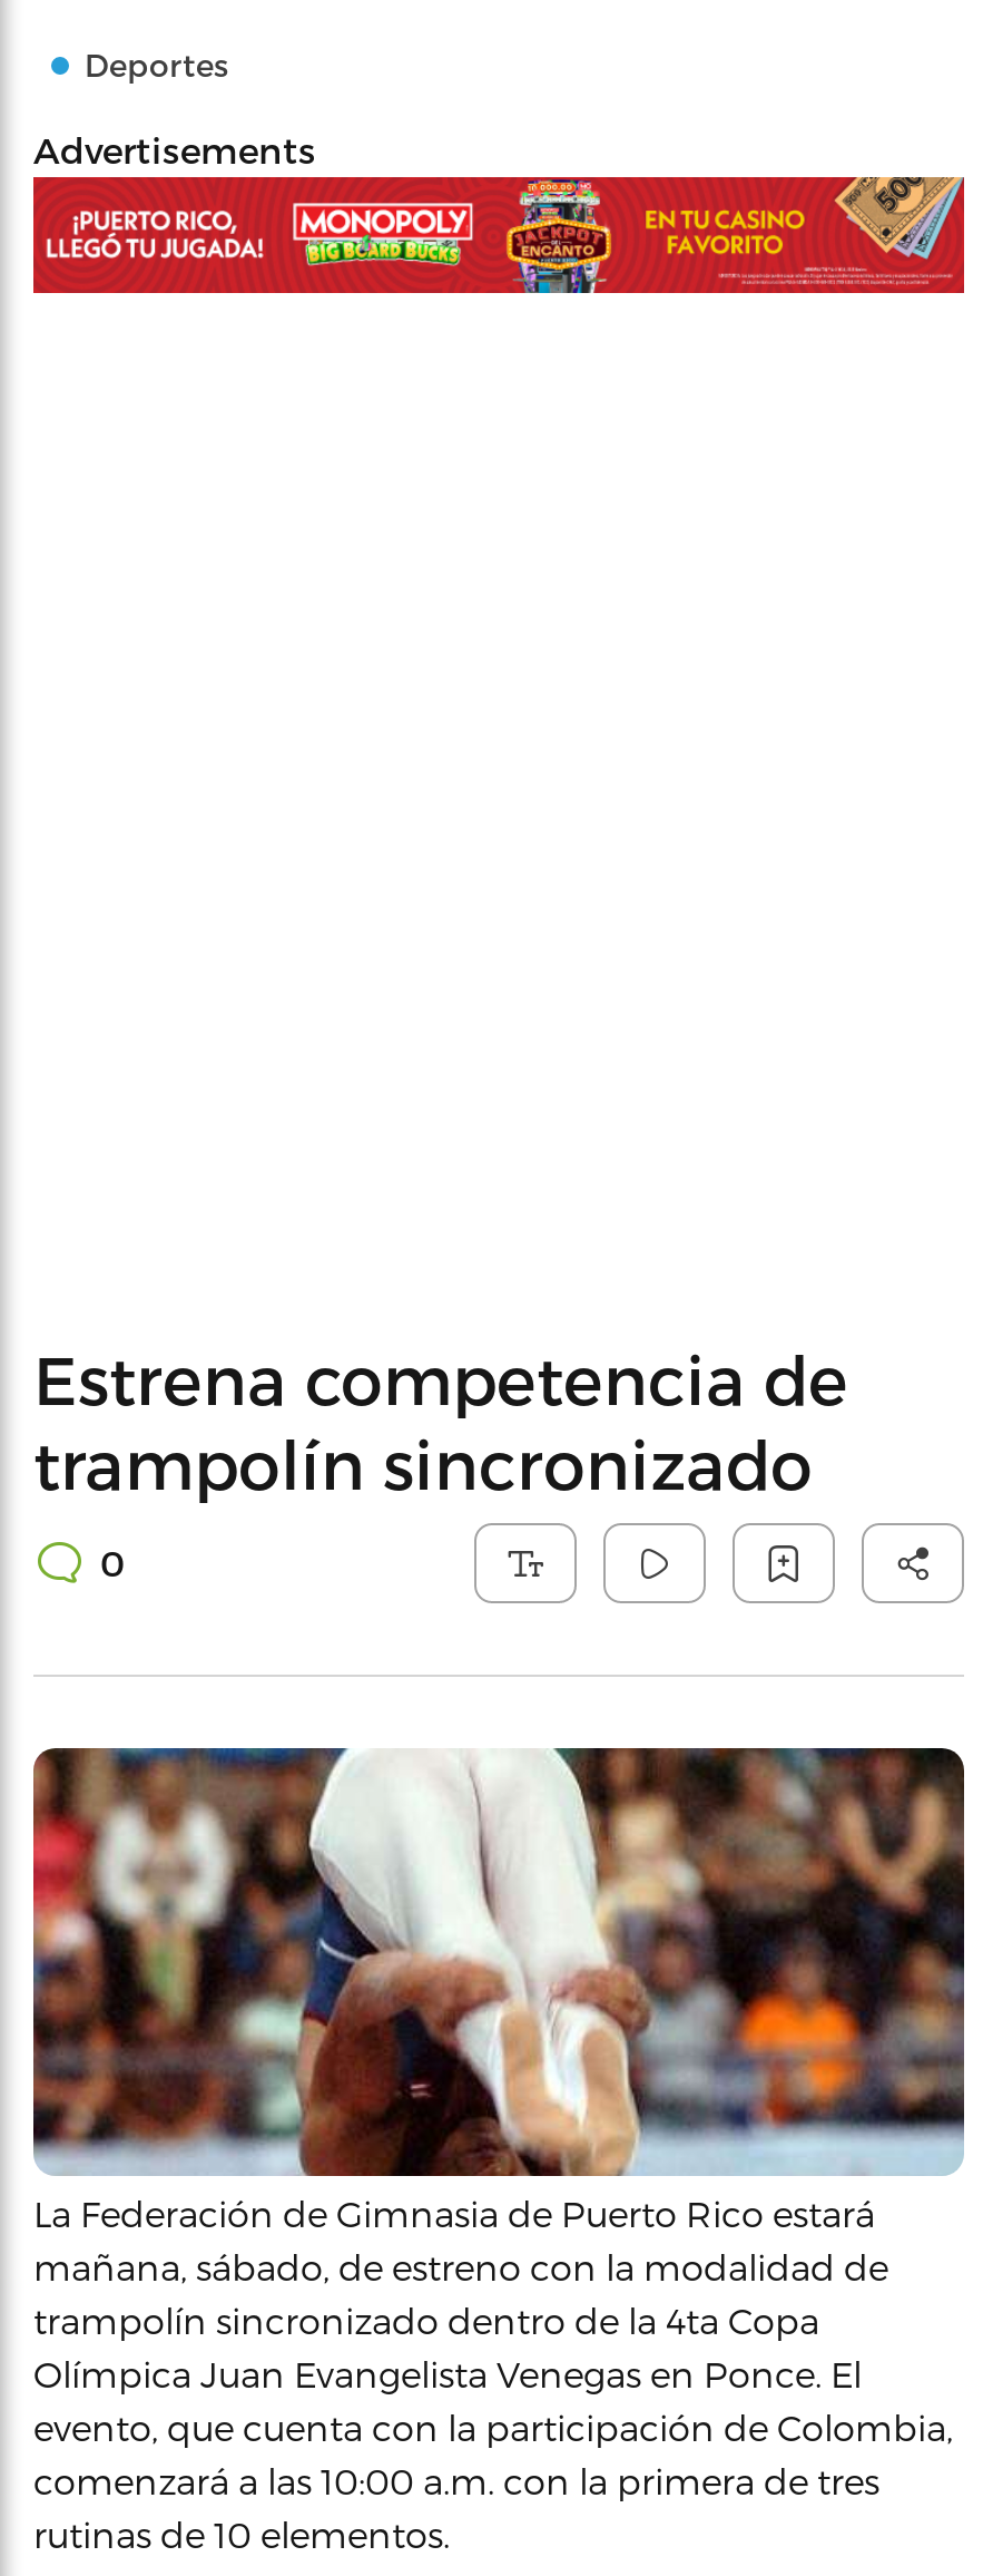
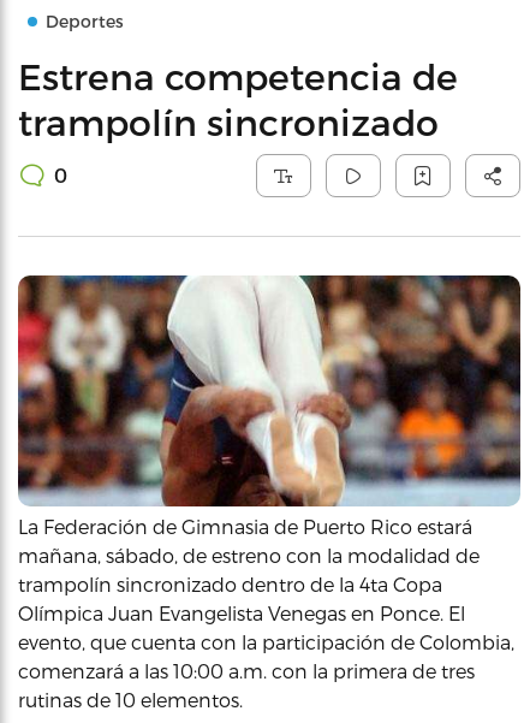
[33,128,316,170] Advertisements -> none
[31,175,966,295] [image] -> none

